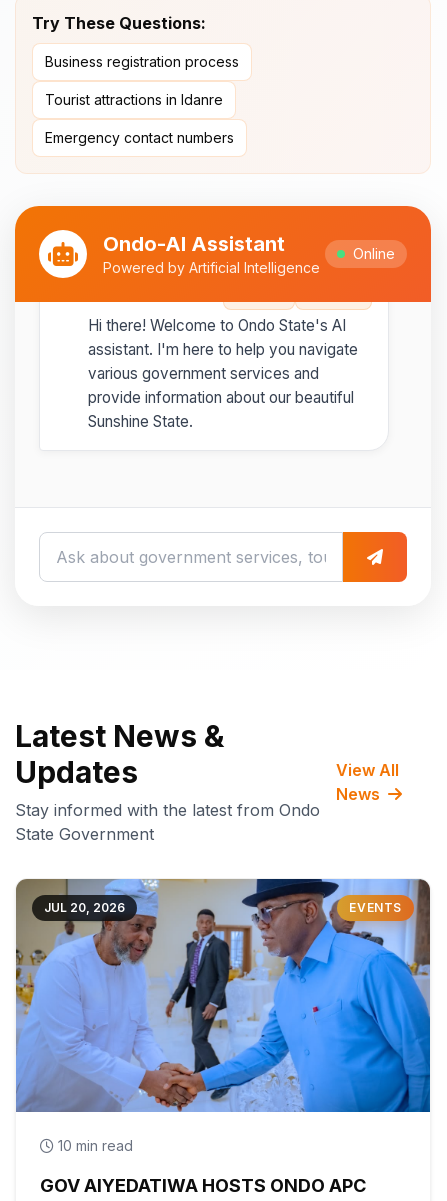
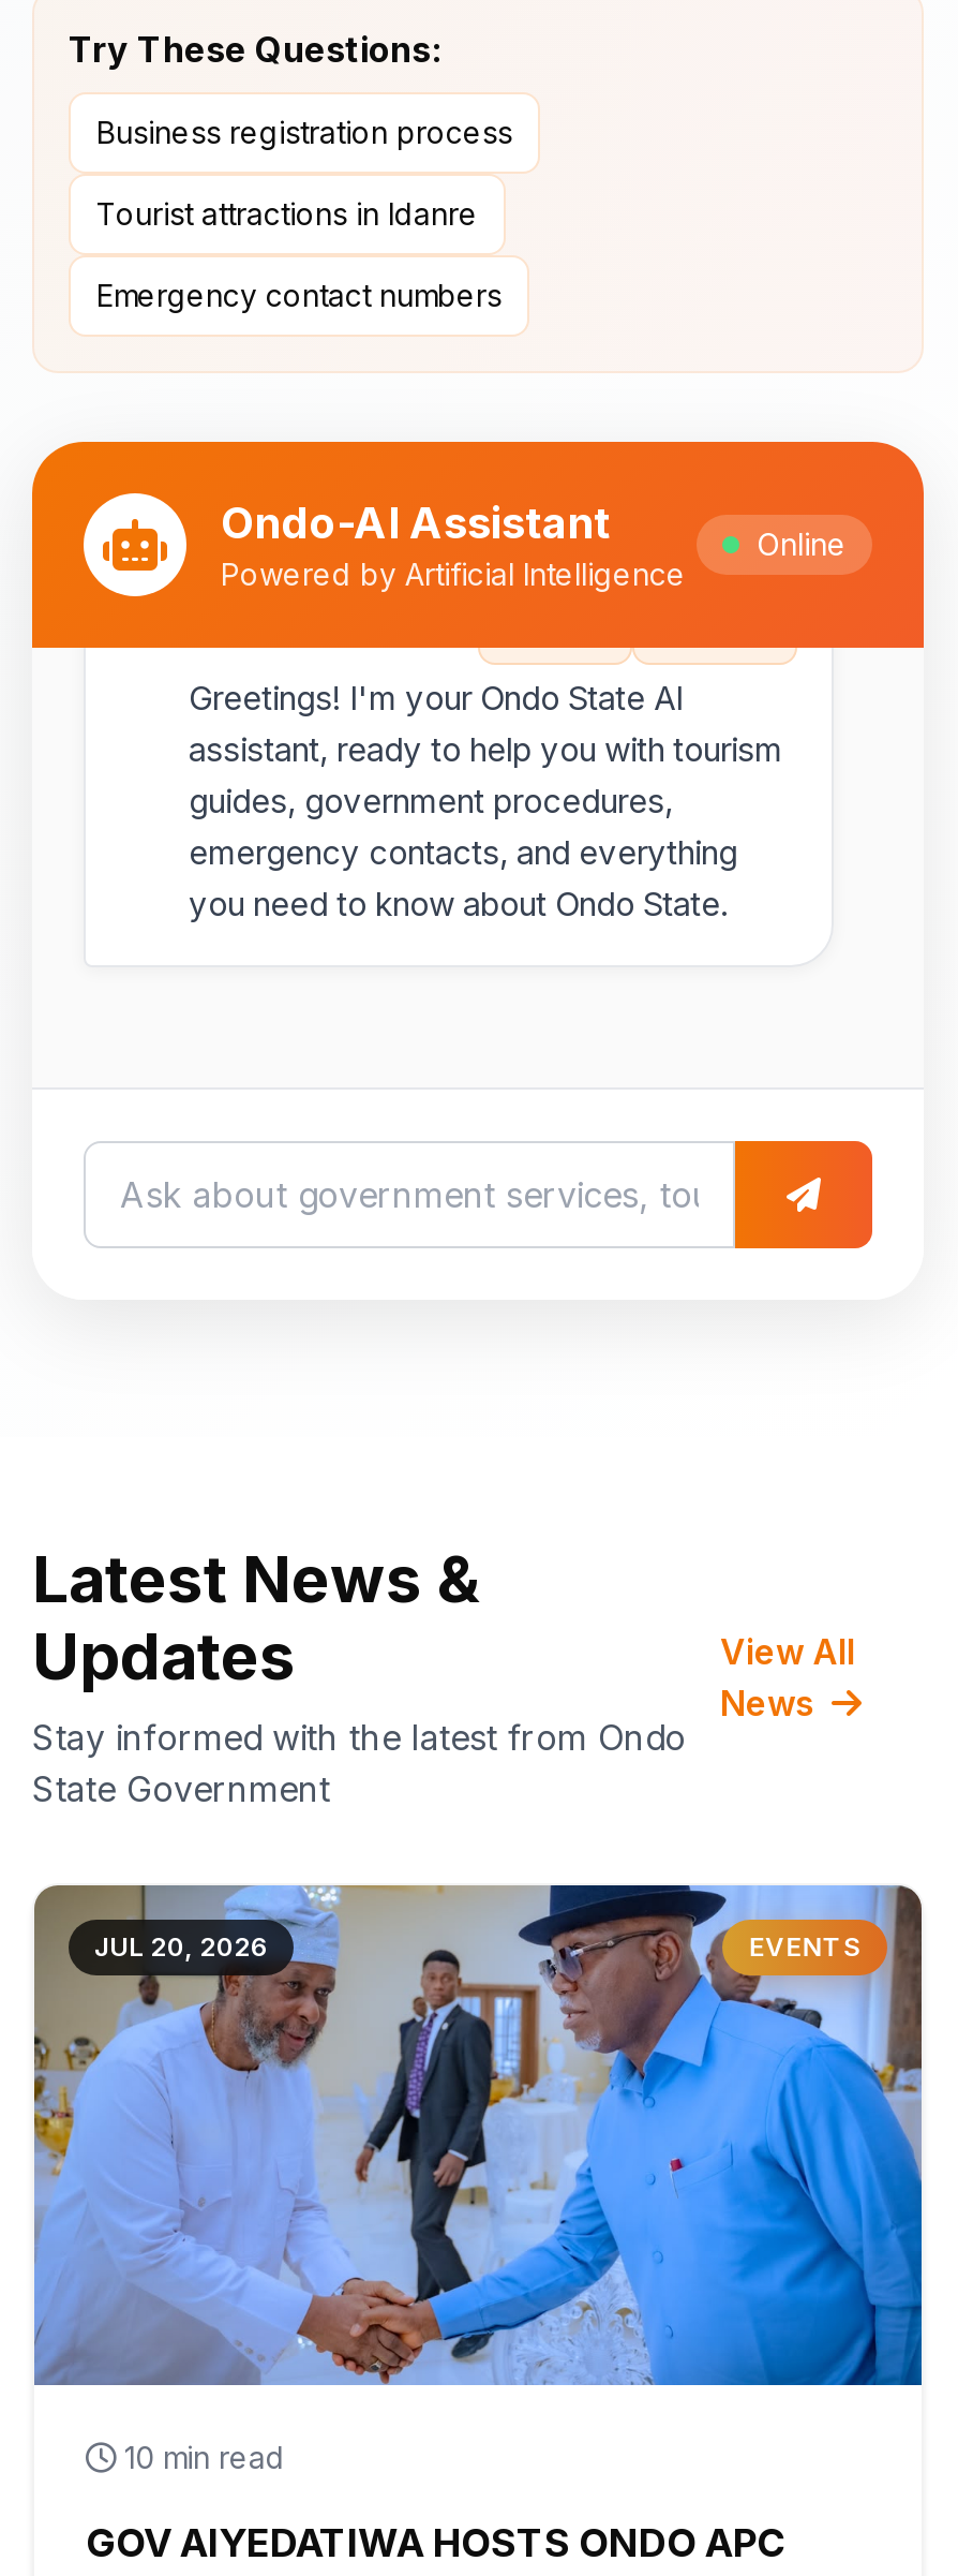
[88,316,358,431] Hi there! Welcome to Ondo State's AI | assistant. I'm here to help you navigate | various government services and | provide information about our beautiful | Sunshine State. -> [189,678,782,924] Greetings! I'm your Ondo State AI | assistant, ready to help you with tourism | guides, government procedures, | emergency contacts, and everything | you need to know about Ondo State.

